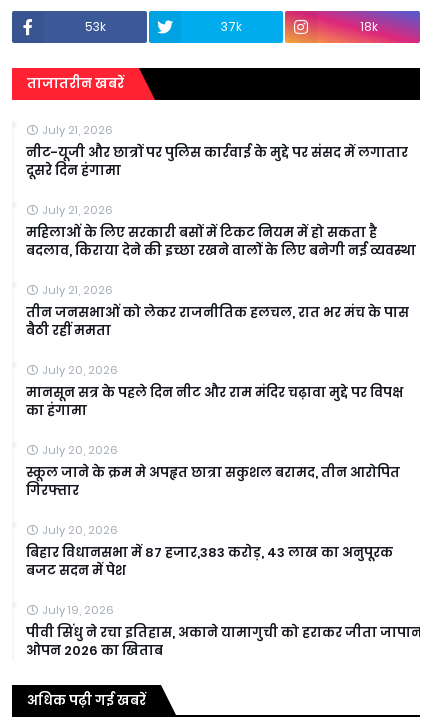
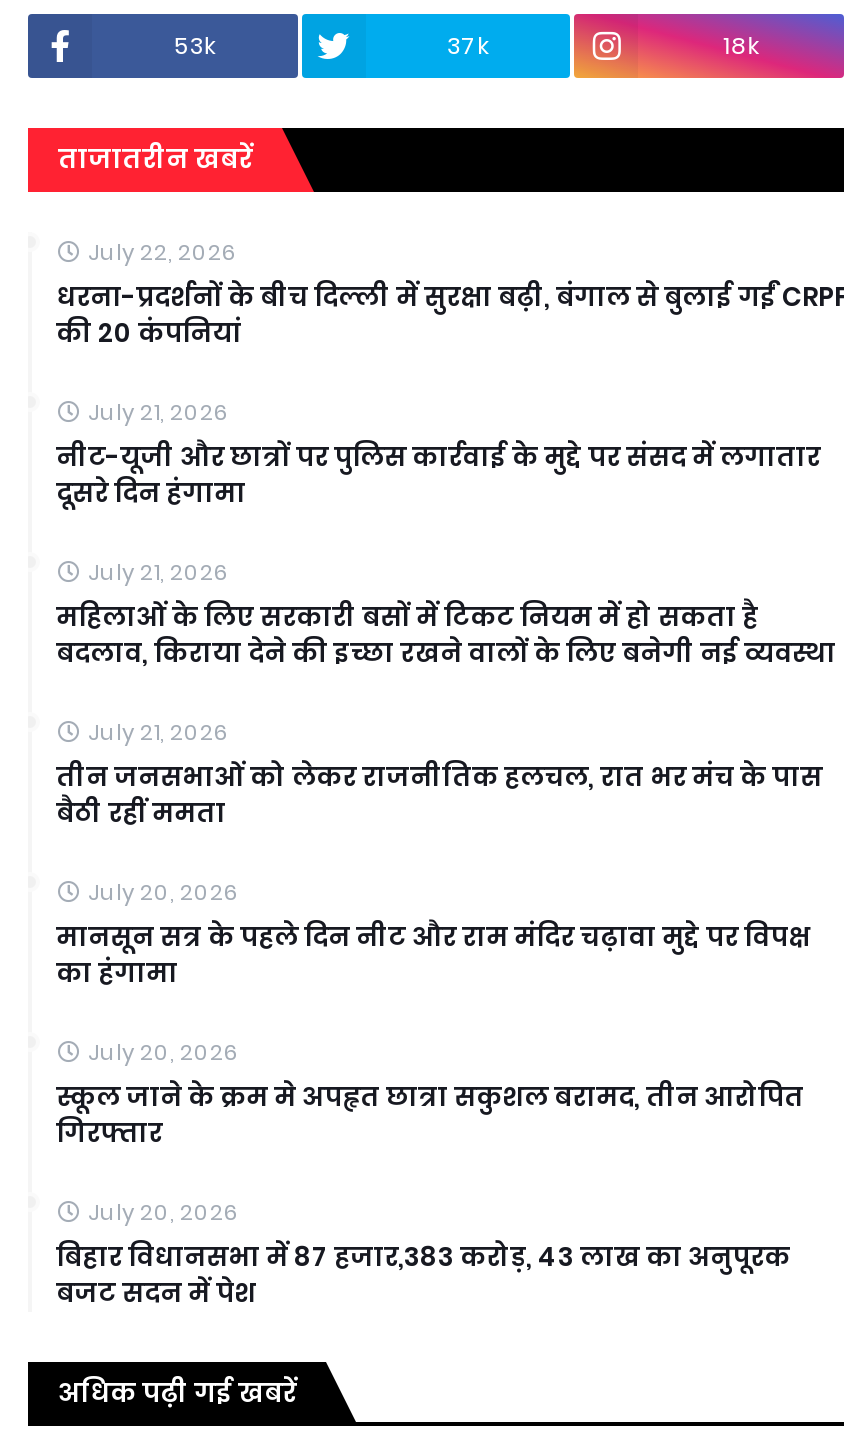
none -> [56,237,848,353] July 22, 2026 | धरना-प्रदर्शनों के बीच दिल्ली में सुरक्षा बढ़ी, बंगाल से बुलाई गईं CRPF | की 20 कंपनियां
moved [26,122,416,580] -> [56,397,836,1313]: July 21, 2026 | नीट-यूजी और छात्रों पर पुलिस कार्रवाई के मुद्दे पर संसद में लगातार | दूसरे दिन हंगामा | ... | बिहार विधानसभा में 87 हजार,383 करोड़, 43 लाख का अनुपूरक | बजट सदन में पेश
[26,602,422,660] July 19, 2026 | पीवी सिंधु ने रचा इतिहास, अकाने यामागुची को हराकर जीता जापान | ओपन 2026 का खिताब -> none

